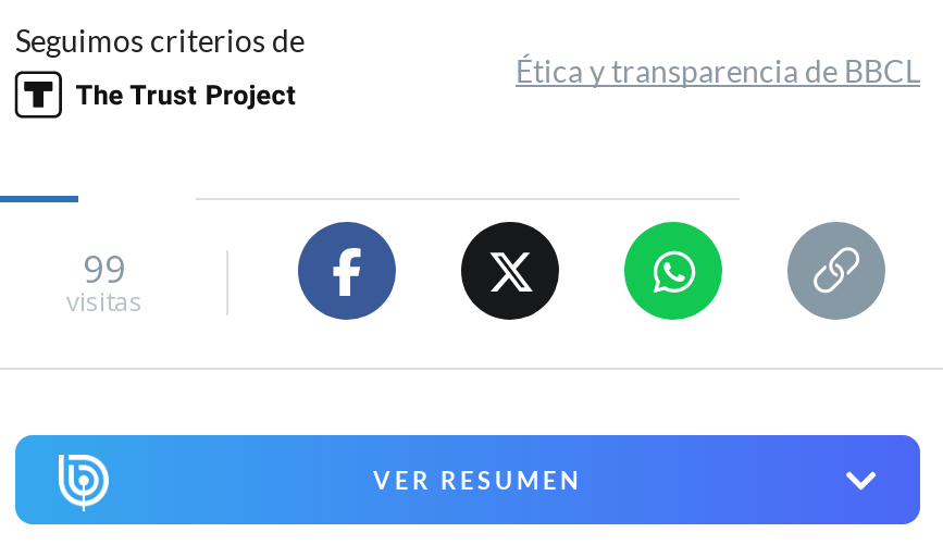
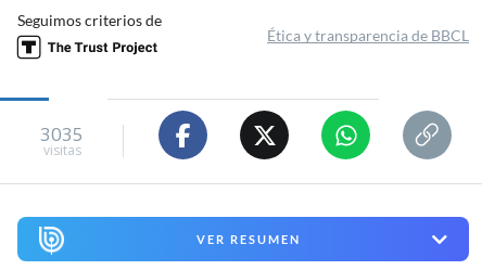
[83,244,126,294] 99 -> [40,121,84,146] 3035

